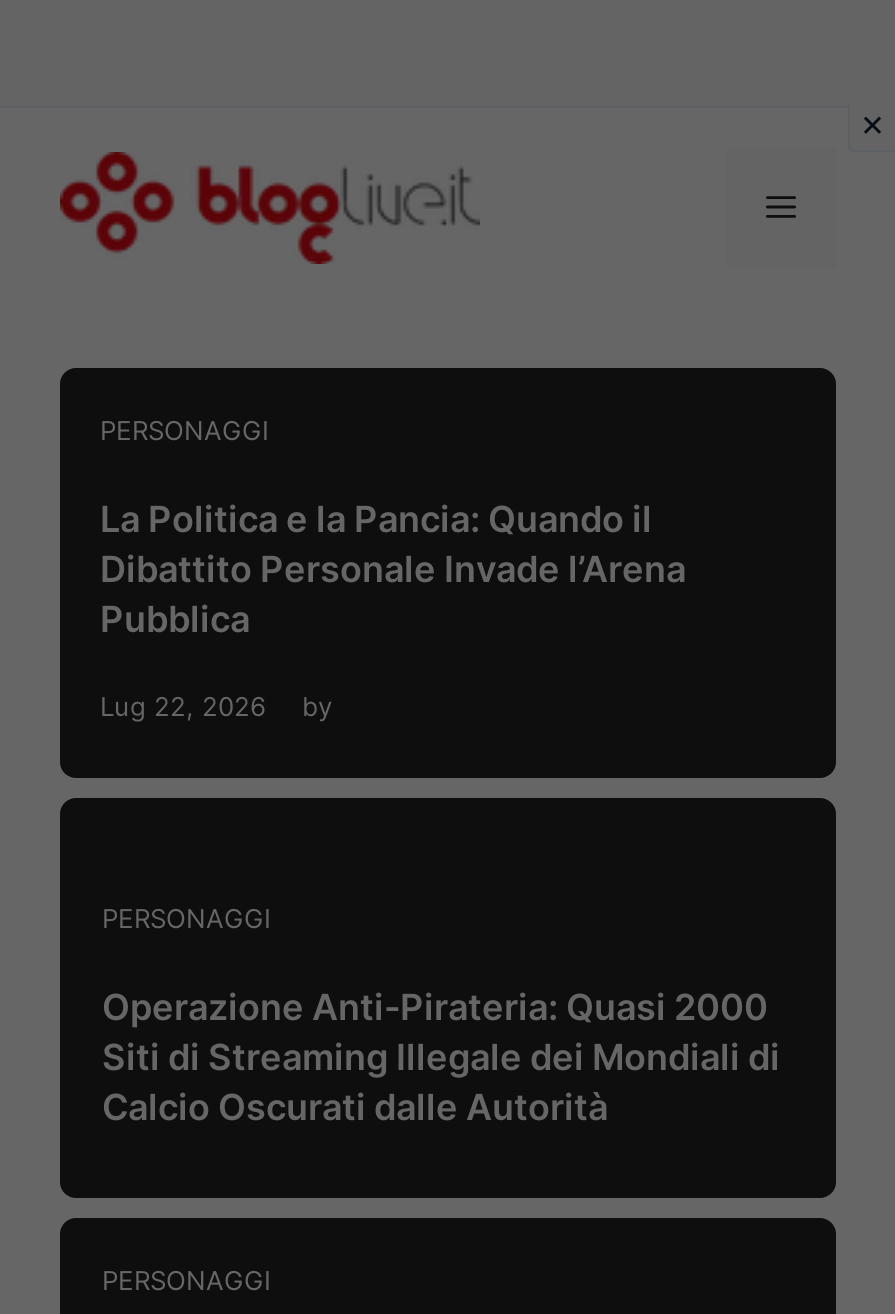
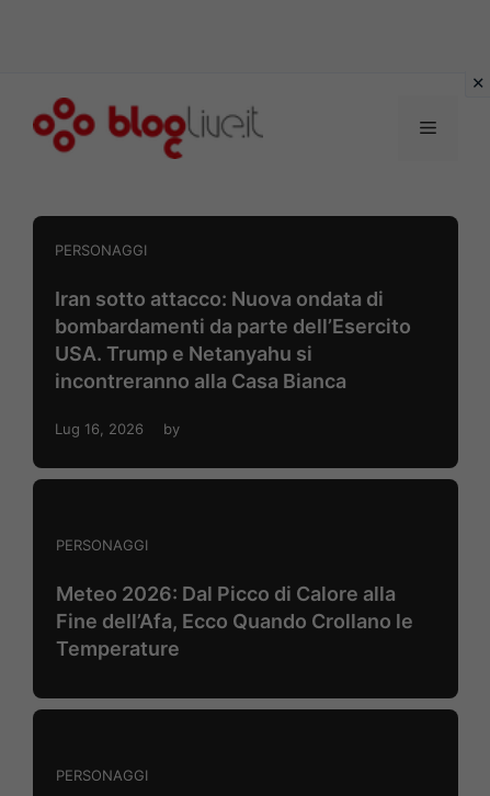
[100,498,686,640] La Politica e la Pancia: Quando il | Dibattito Personale Invade l’Arena | Pubblica -> [55,287,411,393] Iran sotto attacco: Nuova ondata di | bombardamenti da parte dell’Esercito | USA. Trump e Netanyahu si | incontreranno alla Casa Bianca
[100,690,332,722] Lug 22, 2026 by -> [55,420,180,437] Lug 16, 2026 by
[102,986,780,1128] Operazione Anti-Pirateria: Quasi 2000 | Siti di Streaming Illegale dei Mondiali di | Calcio Oscurati dalle Autorità -> [56,582,413,660] Meteo 2026: Dal Picco di Calore alla | Fine dell’Afa, Ecco Quando Crollano le | Temperature

